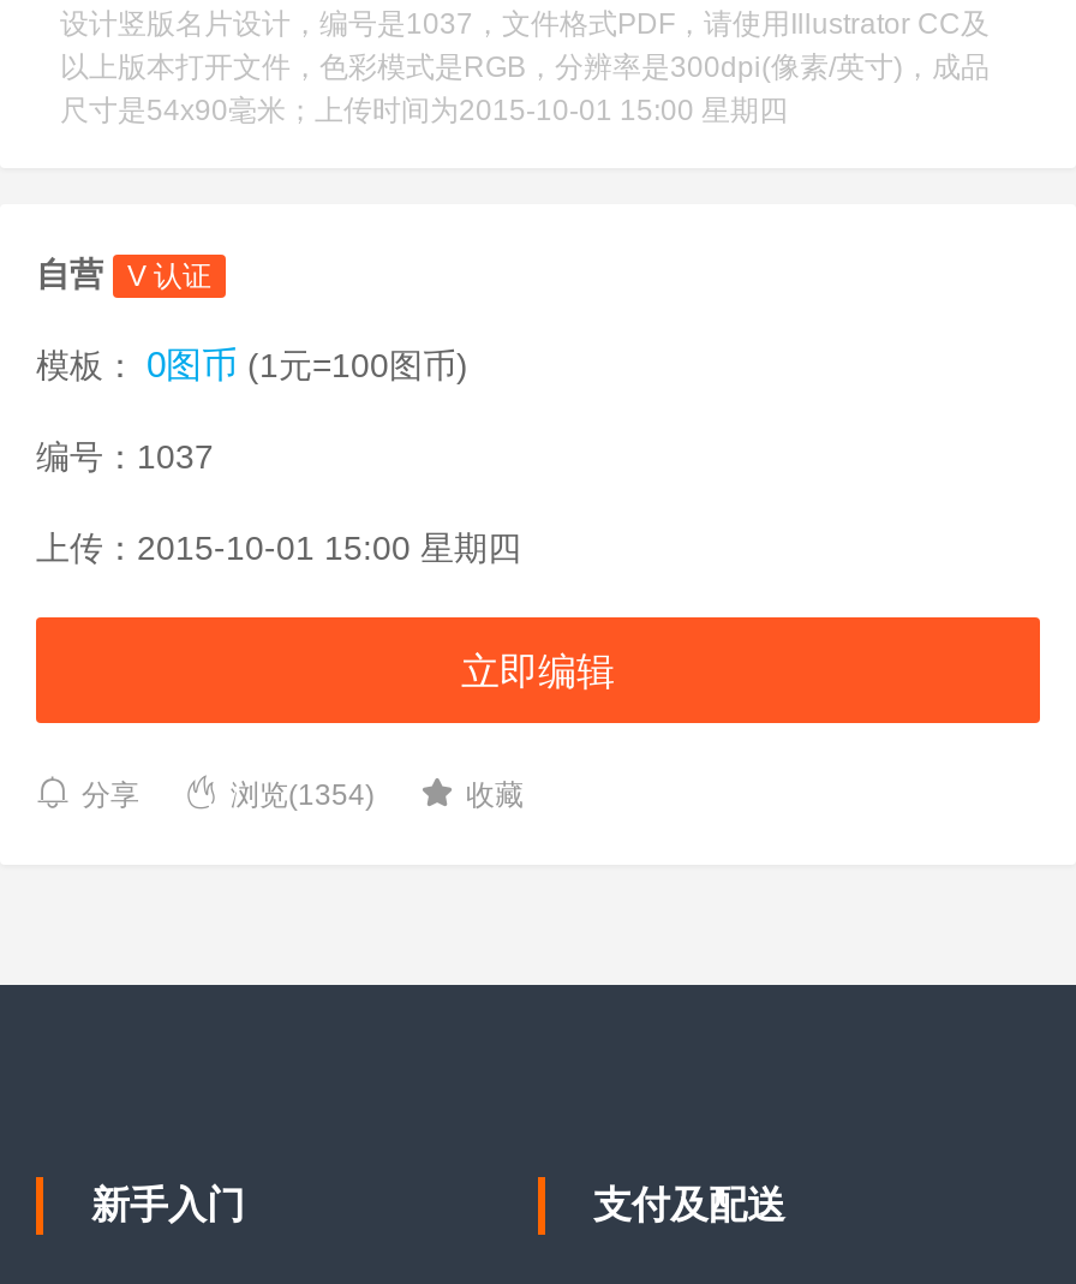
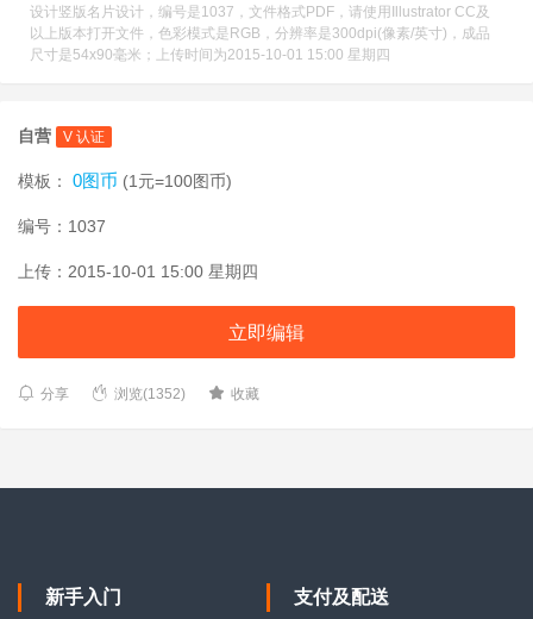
[231,778,375,812] 浏览(1354) -> [114,386,186,402] 浏览(1352)

